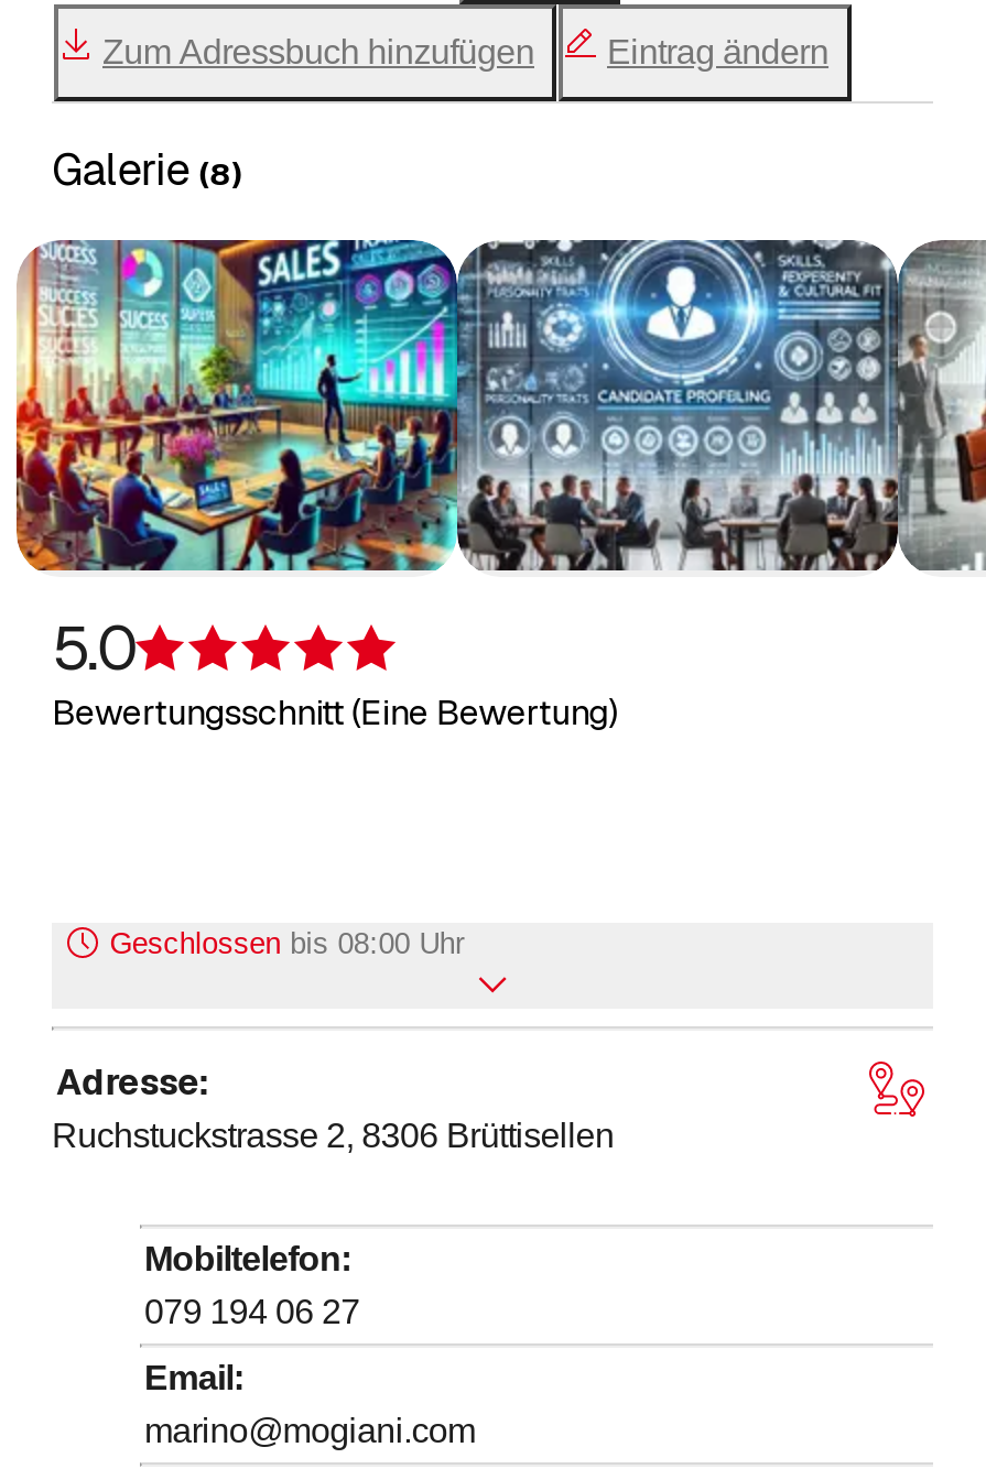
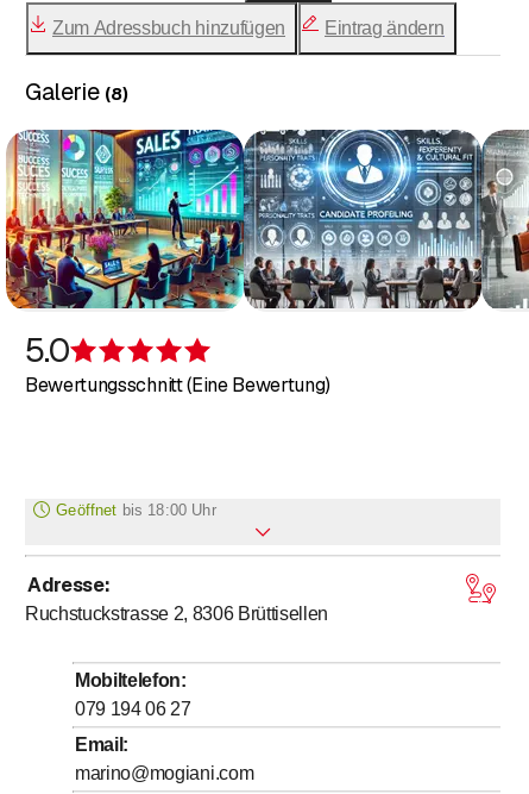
[110,926,464,959] Geschlossen bis 08:00 Uhr -> [56,501,216,518] Geöffnet bis 18:00 Uhr

